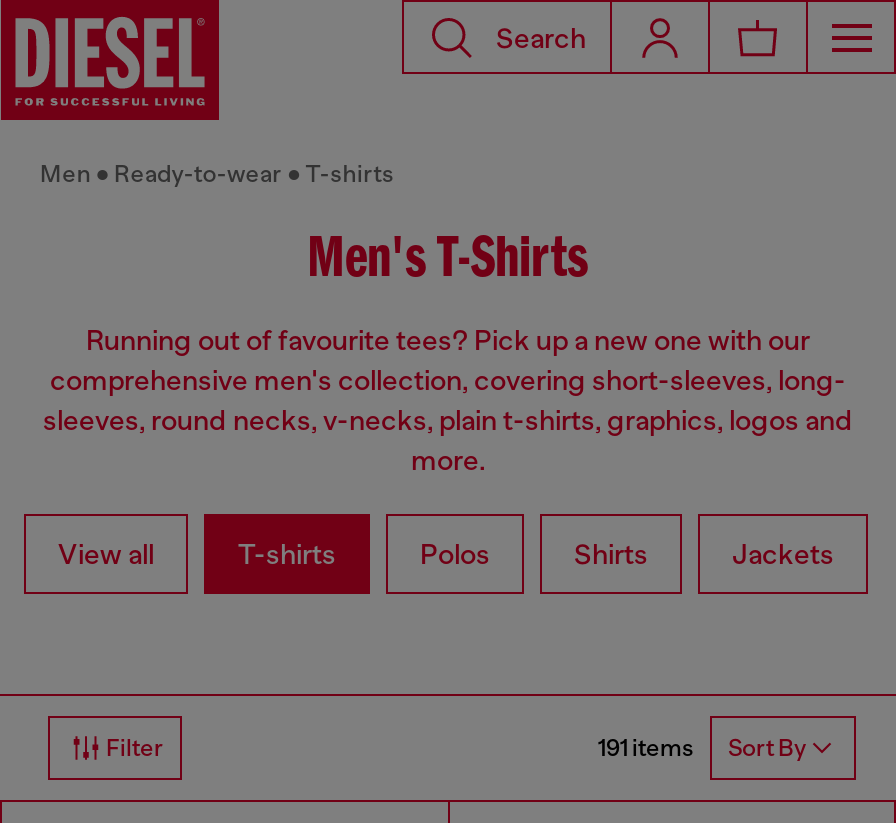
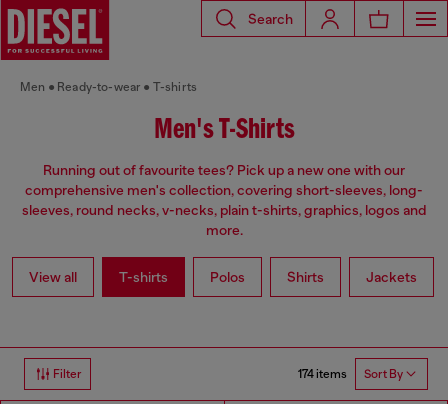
[598,734,806,763] 191 items Sort By -> [298,367,403,381] 174 items Sort By

